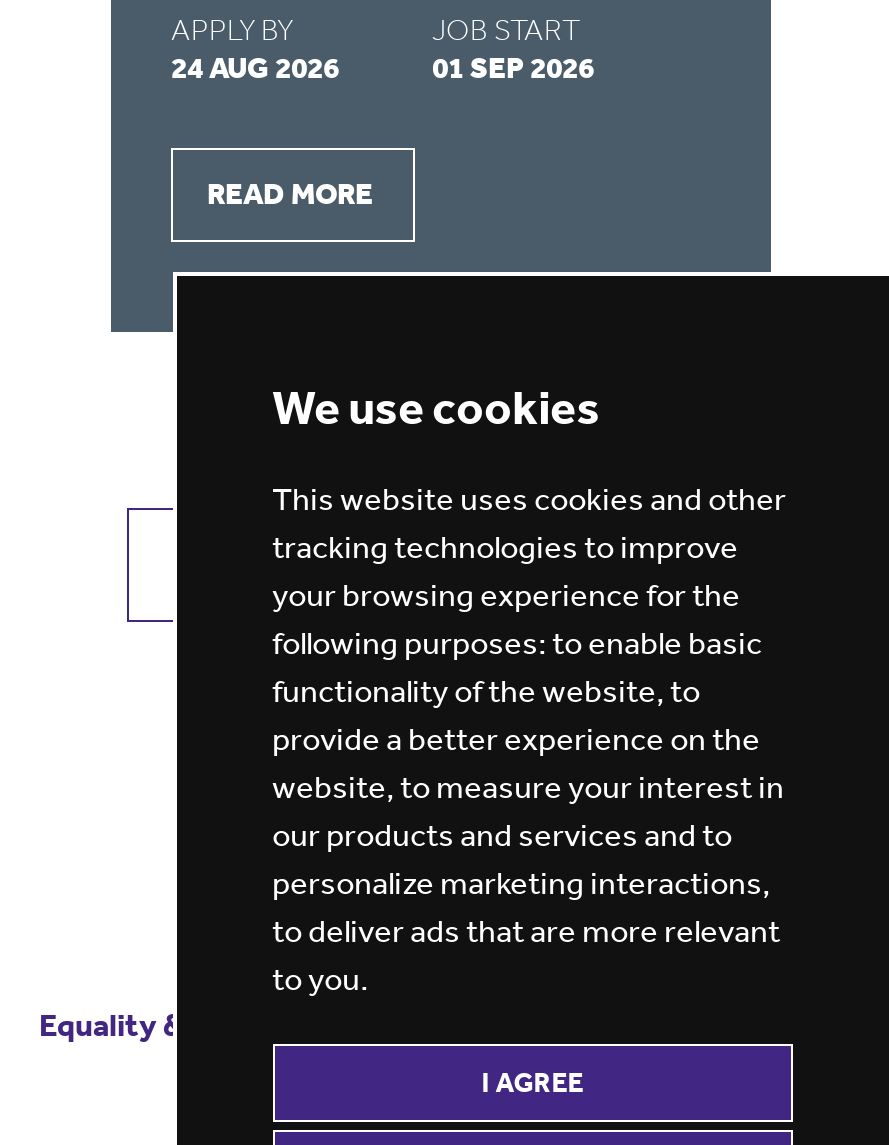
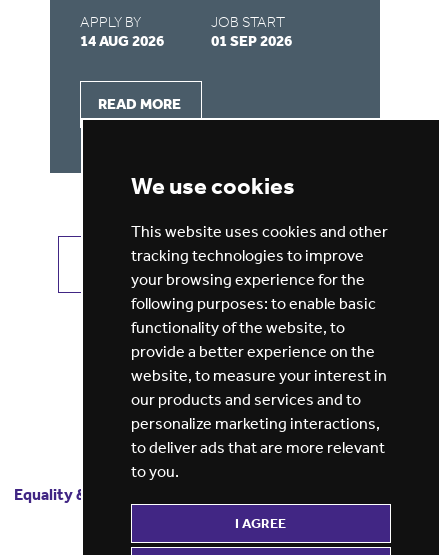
[171,51,339,87] 24 AUG 2026 -> [80,32,164,50] 14 AUG 2026

